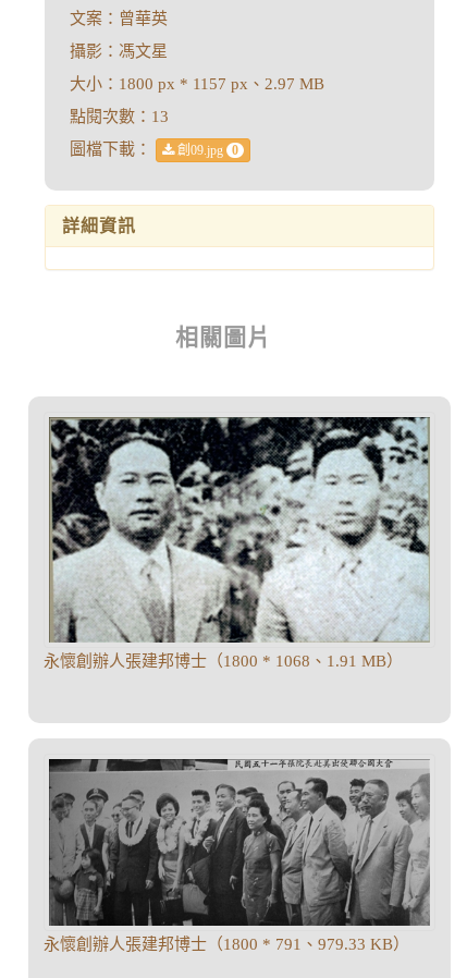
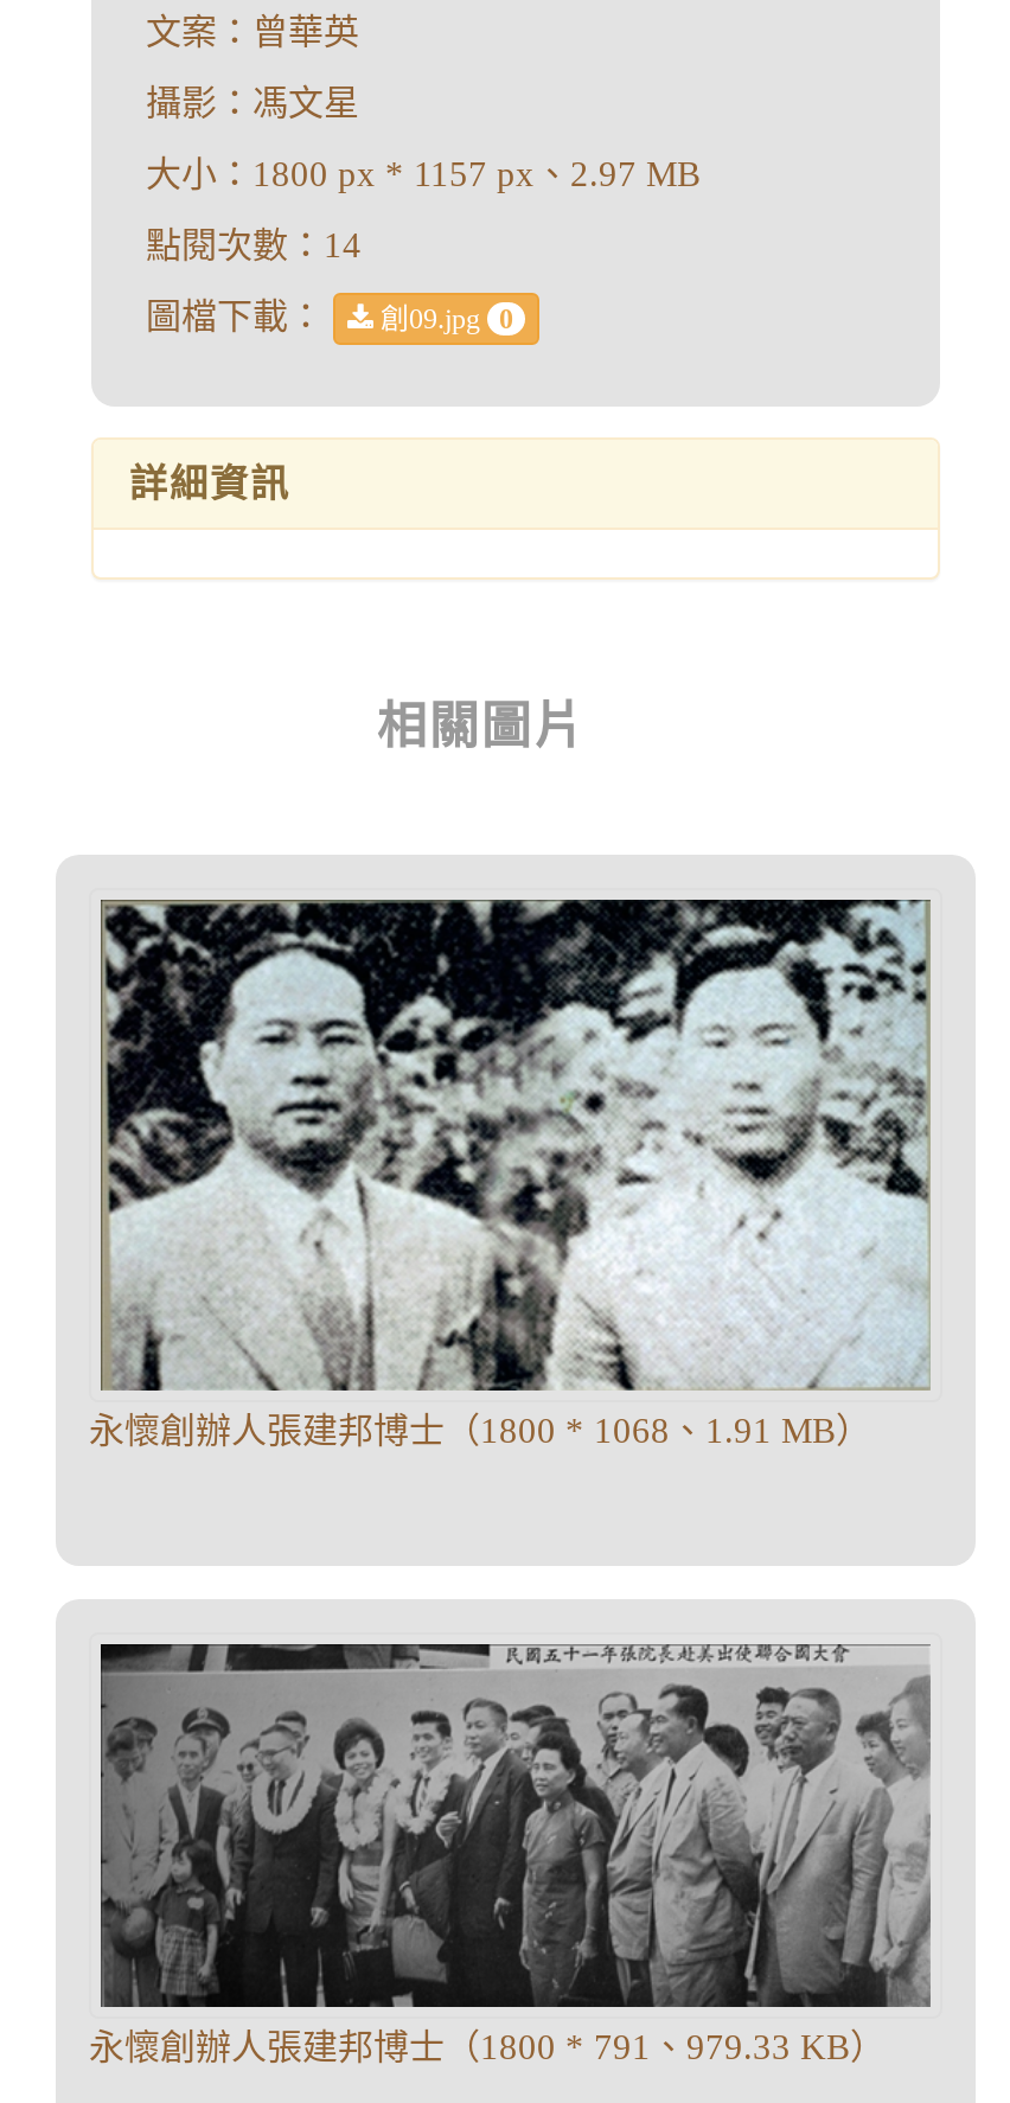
[70,107,169,125] 點閱次數：13 -> [146,226,362,264] 點閱次數：14

